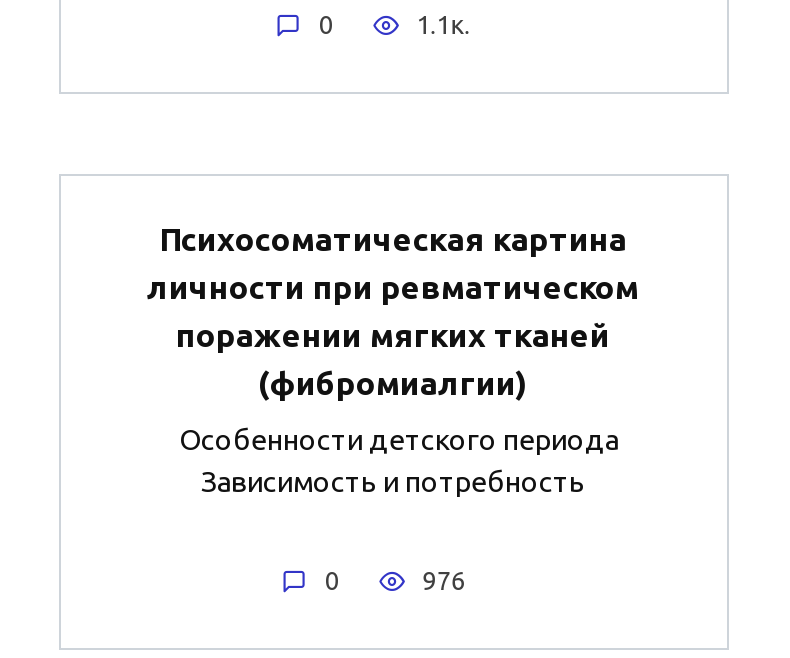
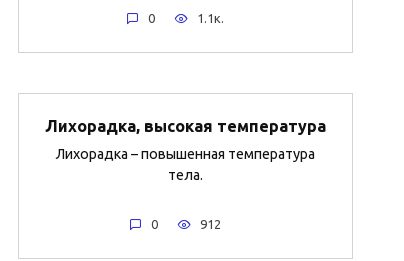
[147,222,639,402] Психосоматическая картина | личности при ревматическом | поражении мягких тканей | (фибромиалгии) -> [44,117,325,135] Лихорадка, высокая температура
[167,425,619,499] Особенности детского периода | Зависимость и потребность -> [55,146,314,183] Лихорадка – повышенная температура | тела.
[423,566,465,594] 976 -> [200,217,221,231] 912

